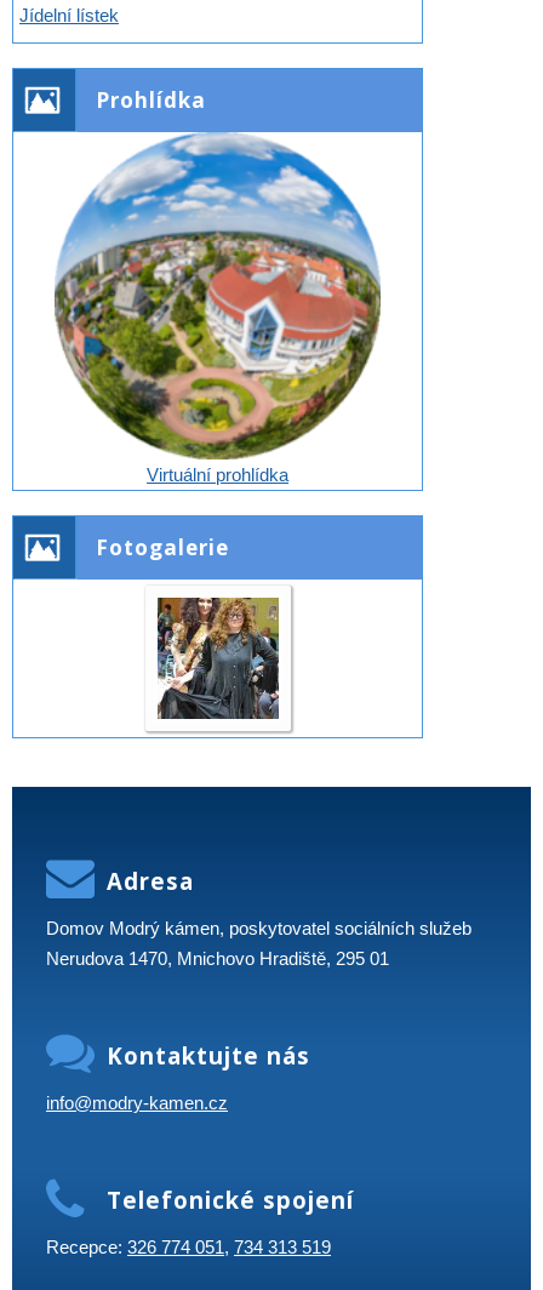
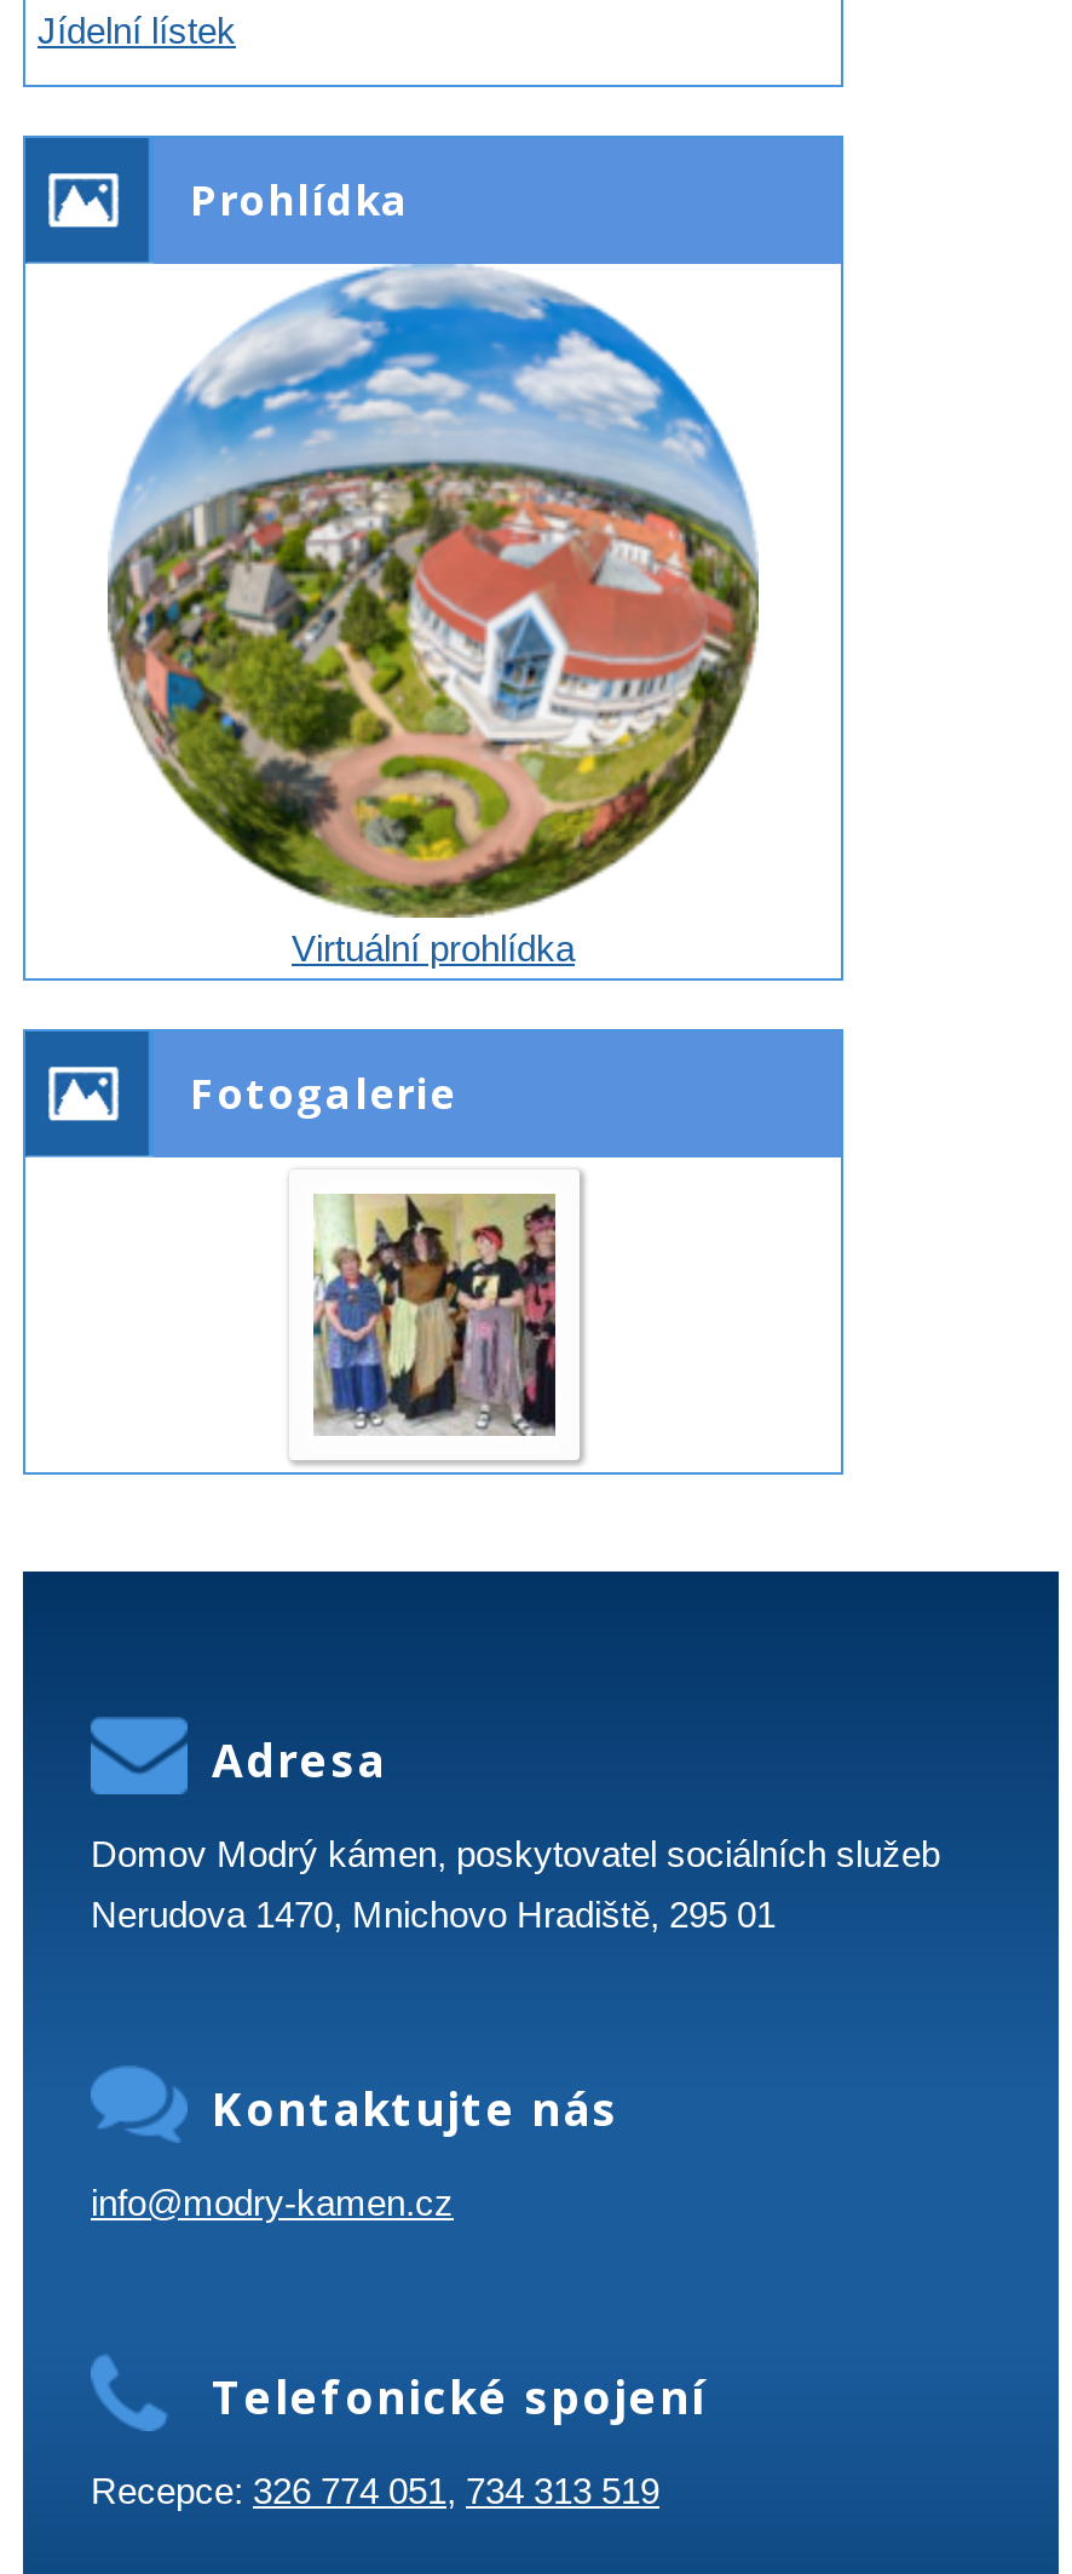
[156,597,280,720] [image] -> [311,1194,555,1436] [image]

